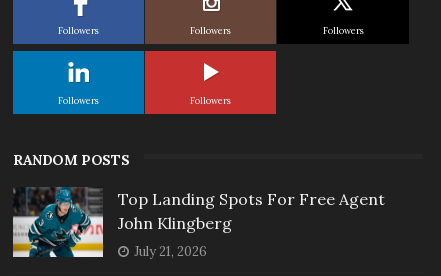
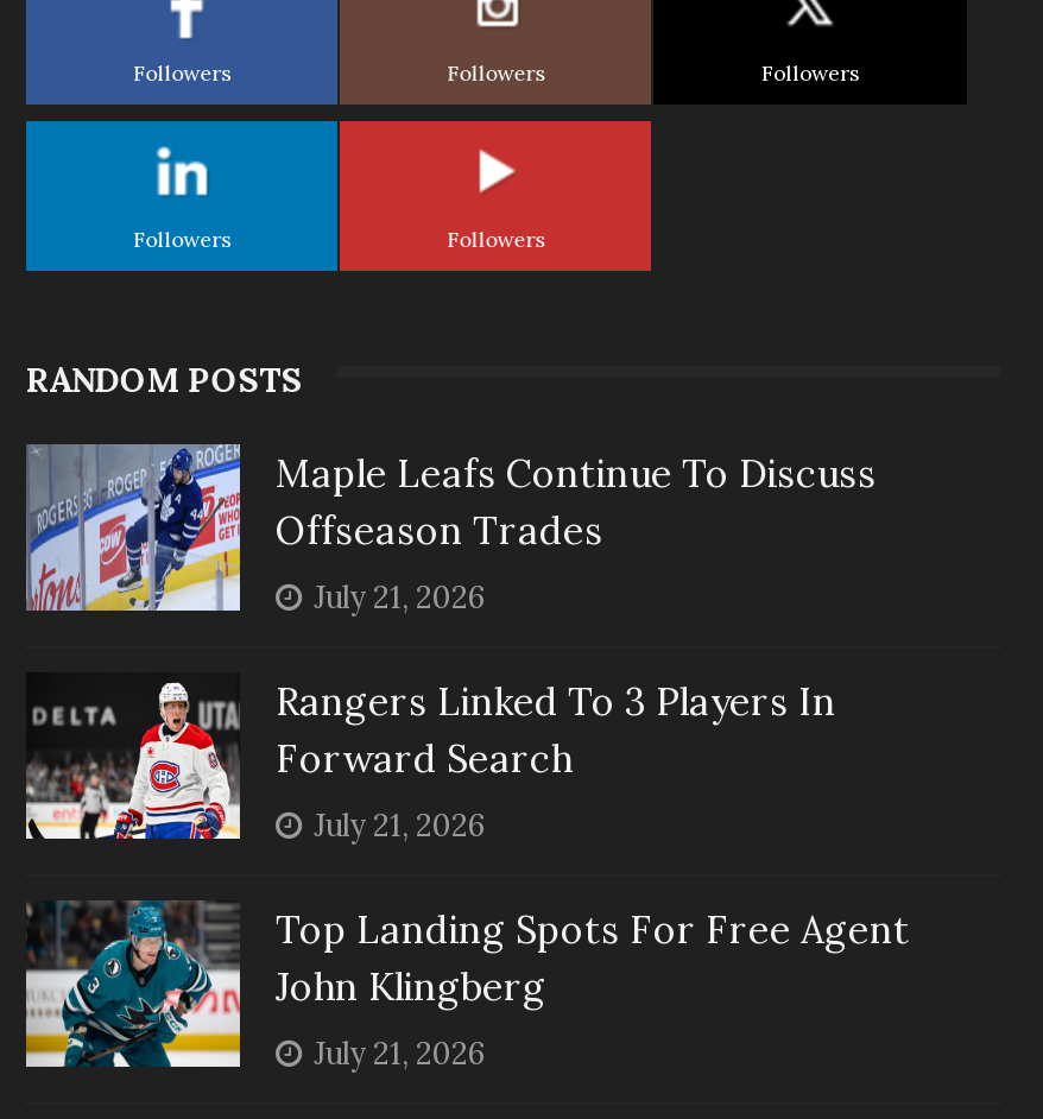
none -> [24,442,877,847] [image] | Maple Leafs Continue To Discuss | Offseason Trades | July 21, 2026 | Rangers Linked To 3 Players In | Forward Search | July 21, 2026
none -> [24,679,242,841] [image]

